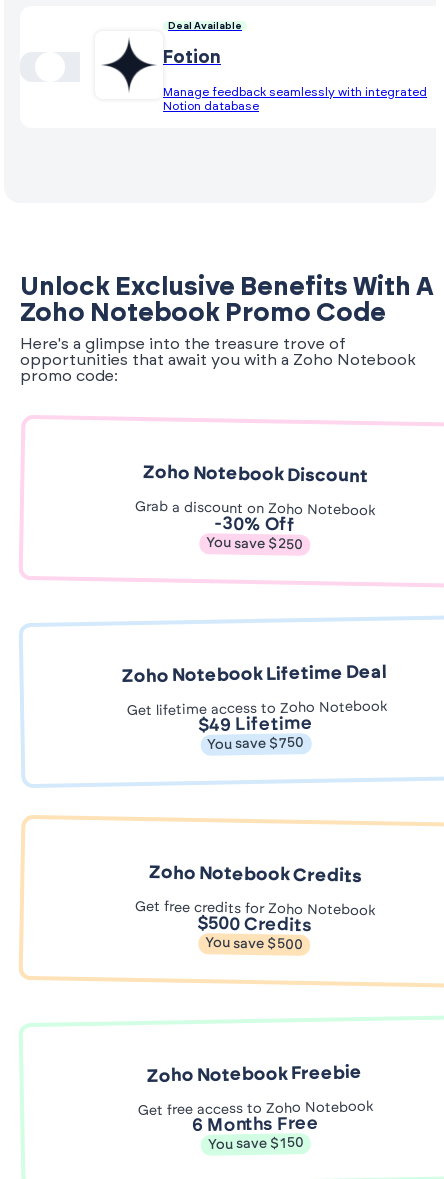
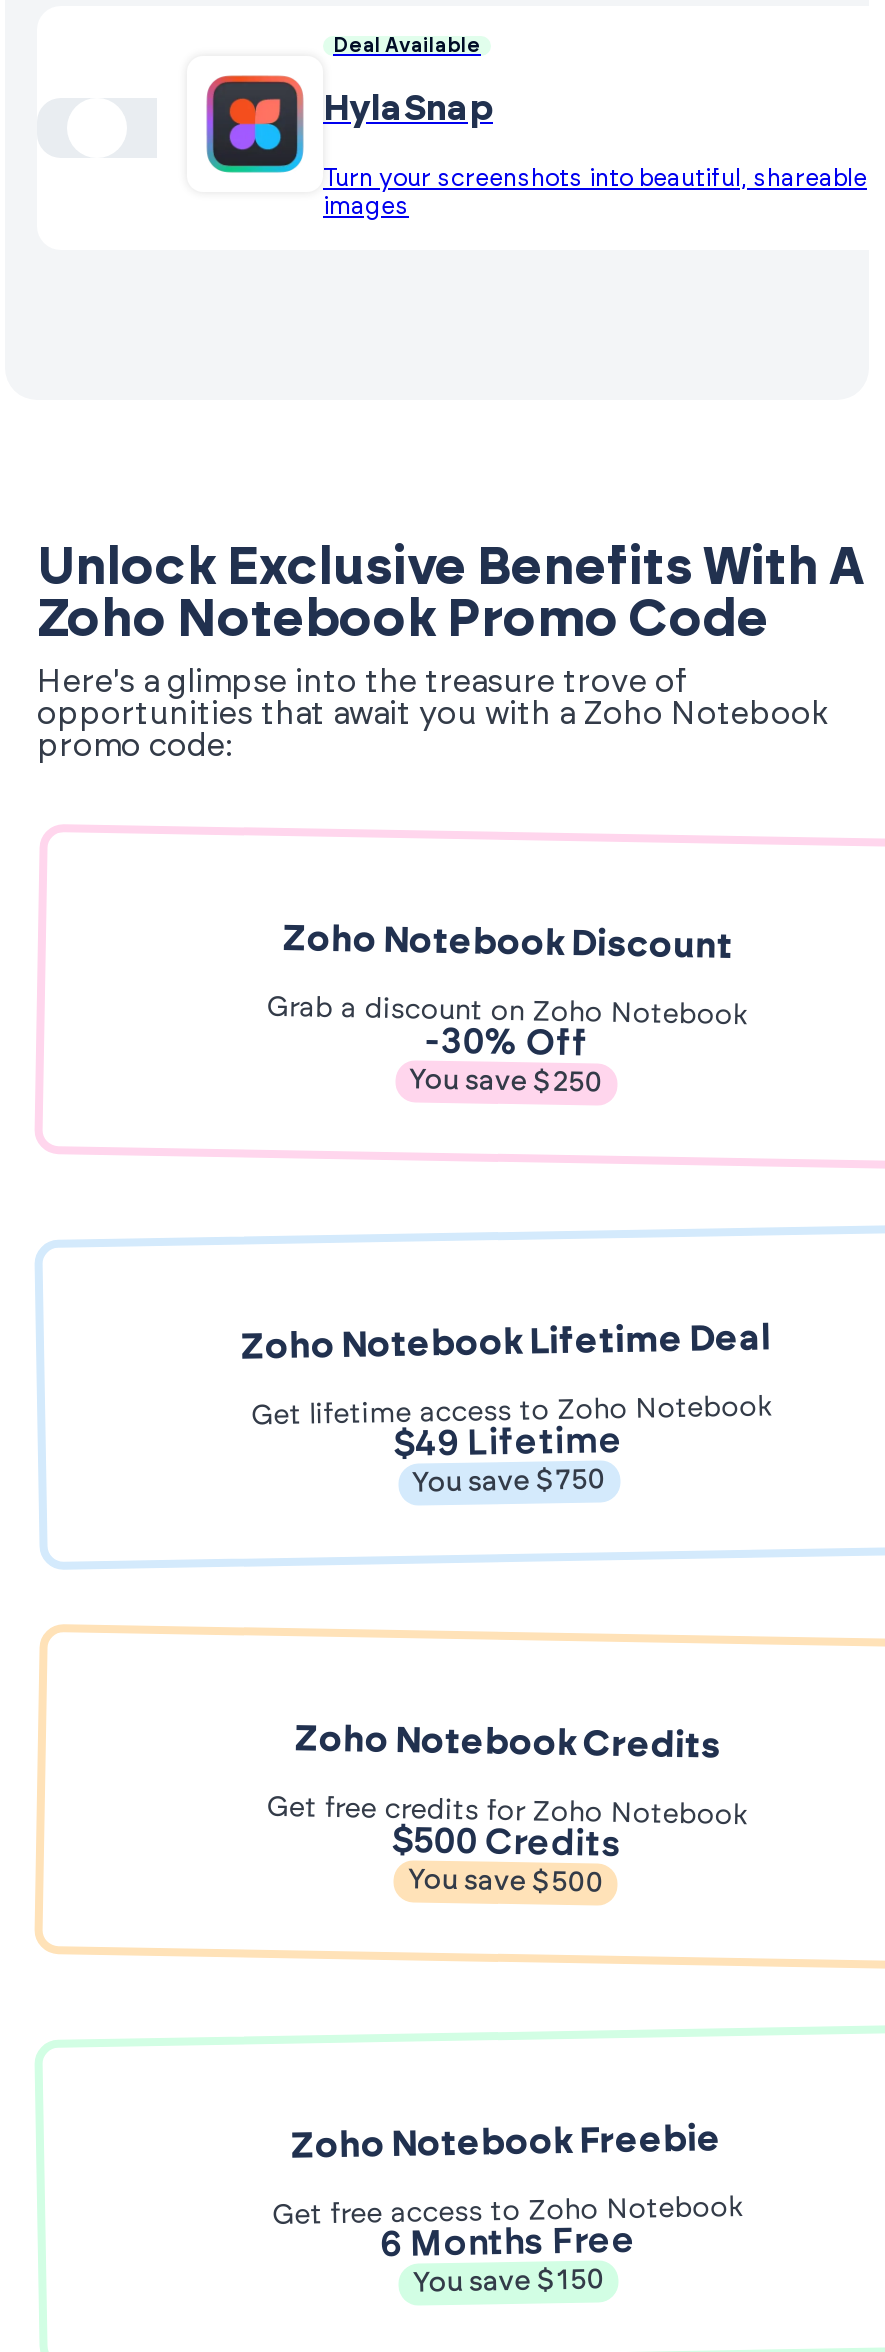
[103,39,221,91] [image] | Fotion -> [205,74,493,176] [image] | HylaSnap
[163,86,427,112] Manage feedback seamlessly with integrated | Notion database -> [323,166,867,218] Turn your screenshots into beautiful, shareable | images

